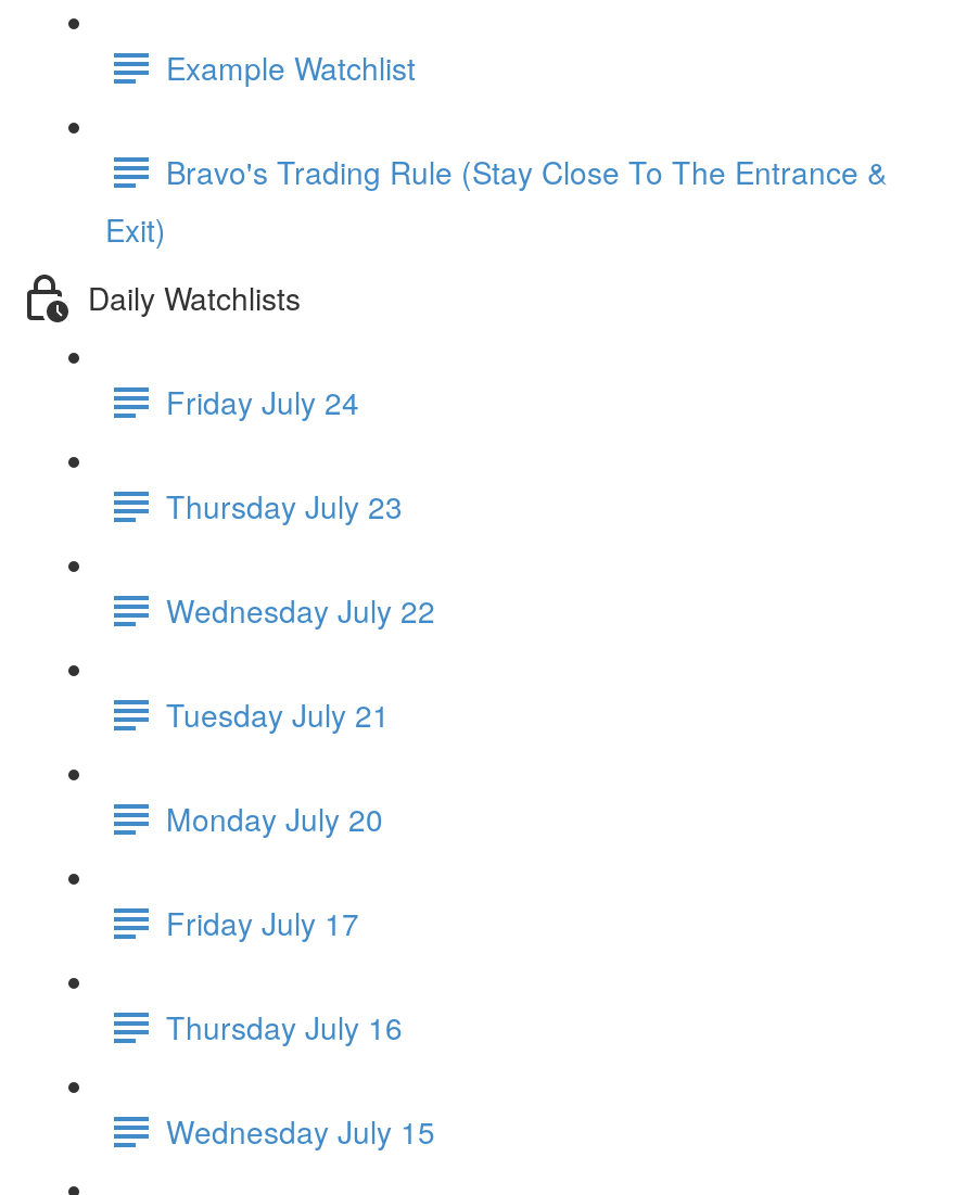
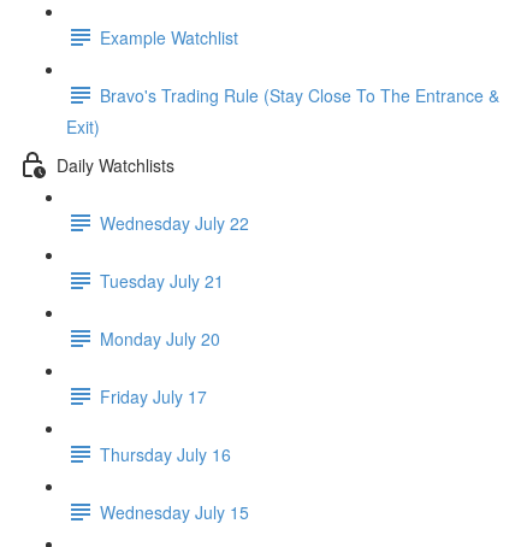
[166,380,403,528] Friday July 24 | Thursday July 23 -> none

